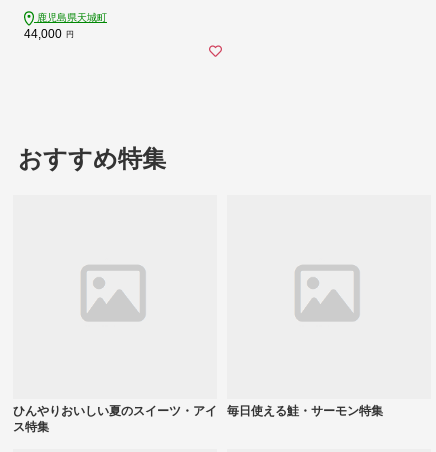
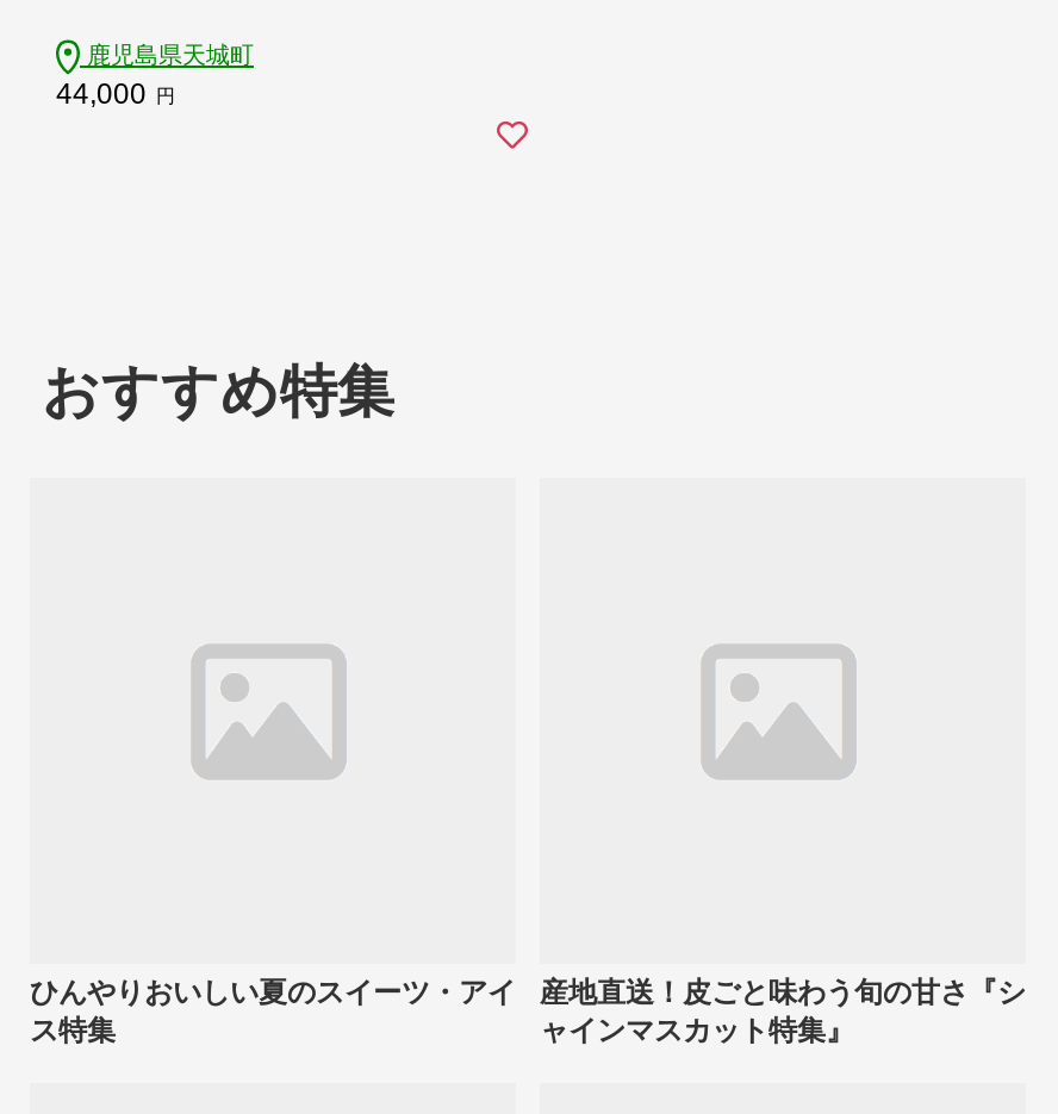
[227,404,383,418] 毎日使える鮭・サーモン特集 -> [540,975,1026,1046] 産地直送！皮ごと味わう旬の甘さ『シ | ャインマスカット特集』

